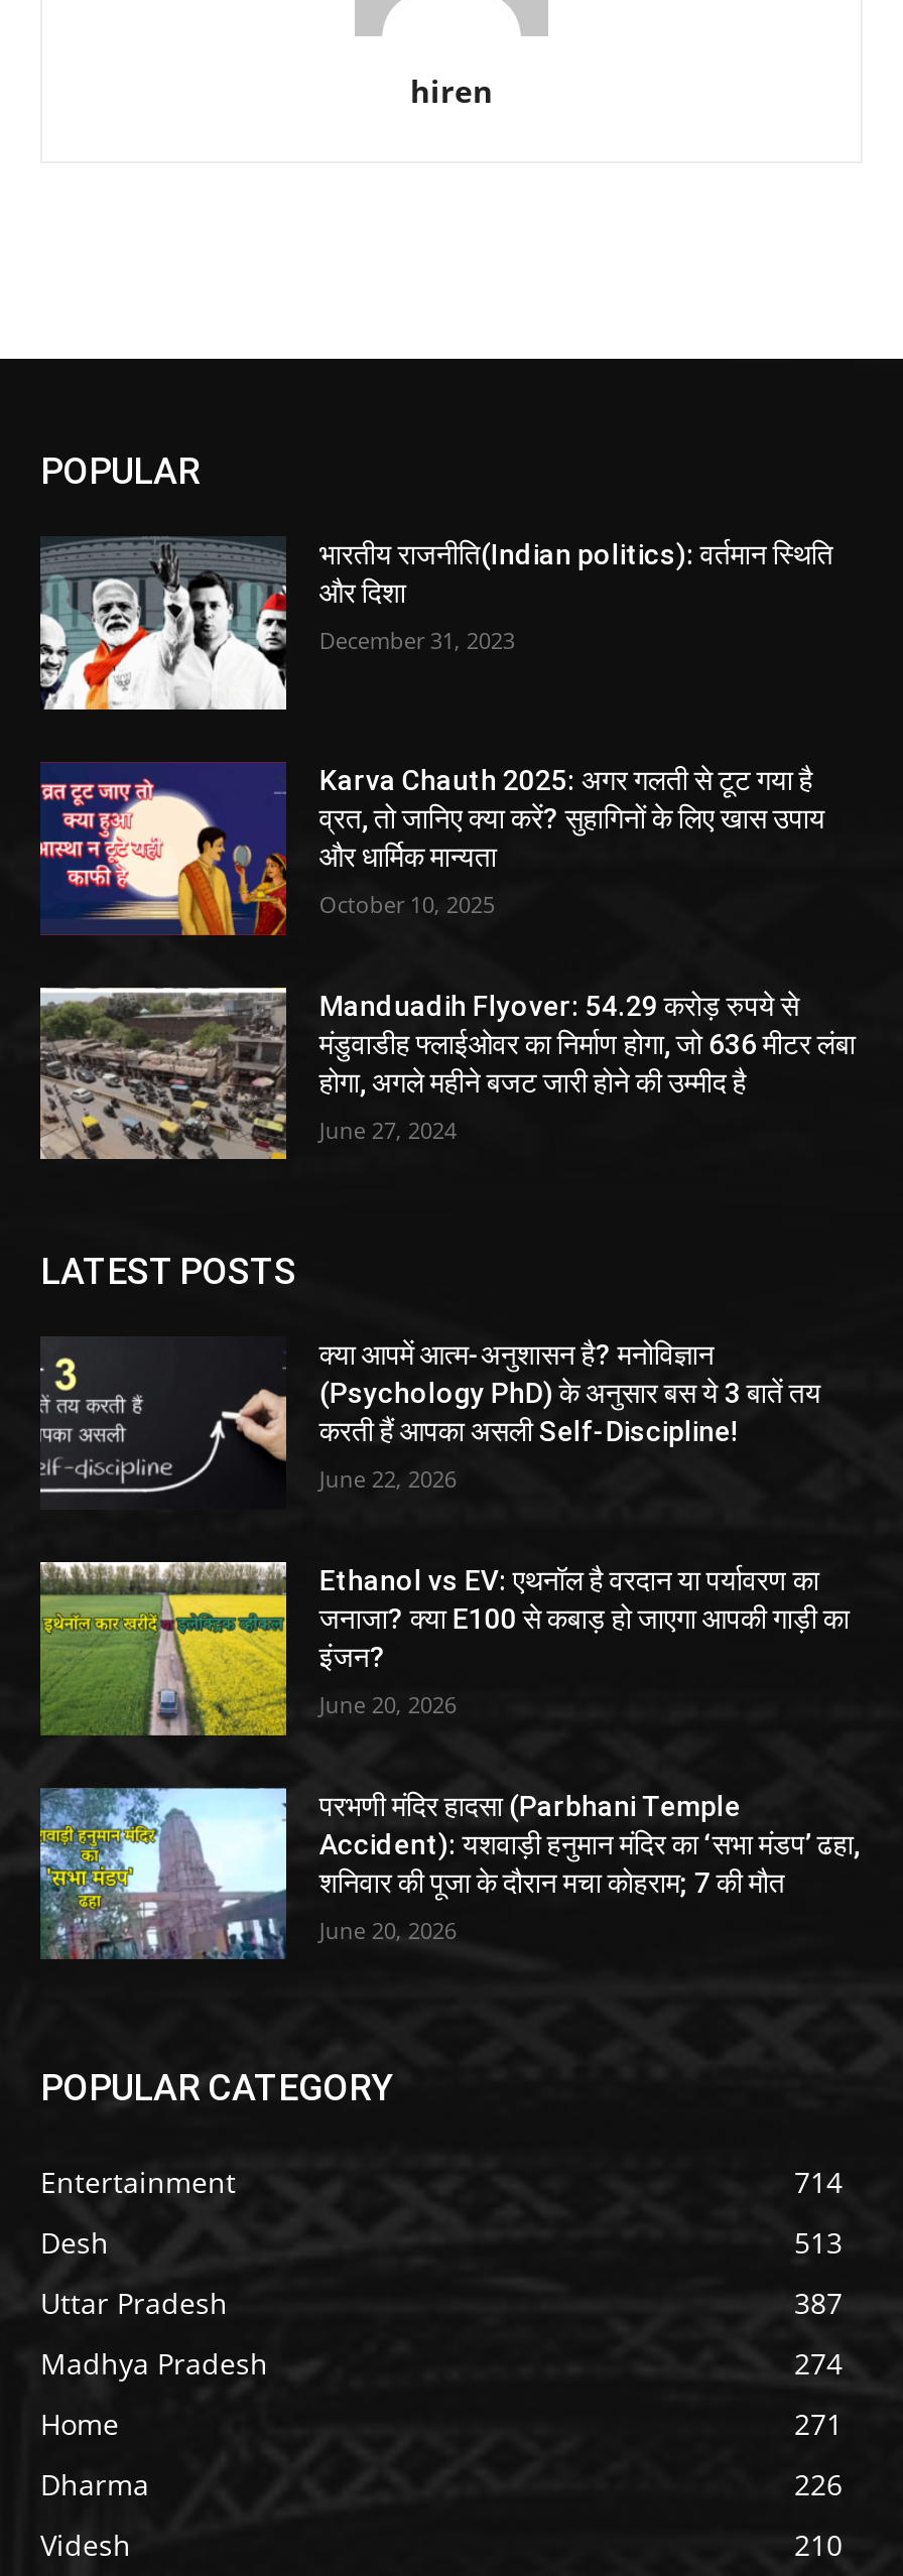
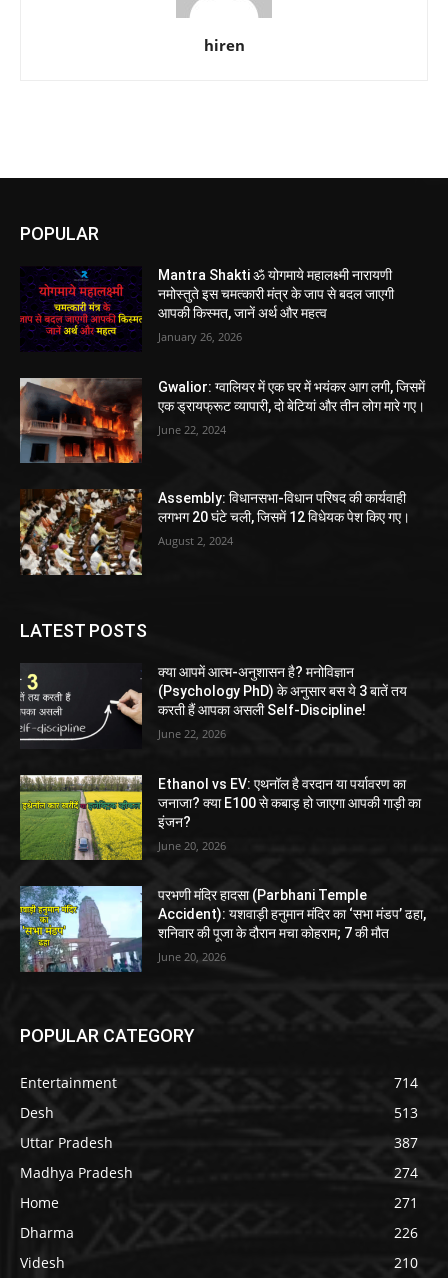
[38,536,833,712] [image] | भारतीय राजनीति(Indian politics): वर्तमान स्थिति | और दिशा -> [20,266,394,352] [image] | Mantra Shakti ॐ योगमाये महालक्ष्मी नारायणी | नमोस्तुते इस चमत्कारी मंत्र के जाप से बदल जाएगी | आपकी किस्मत, जानें अर्थ और महत्व
[319,625,515,655] December 31, 2023 -> [158,329,242,344] January 26, 2026
[40,762,825,935] [image] | Karva Chauth 2025: अगर गलती से टूट गया है | व्रत, तो जानिए क्या करें? सुहागिनों के लिए खास उपाय | और धार्मिक मान्यता -> [19,377,425,464] [image] | Gwalior: ग्वालियर में एक घर में भयंकर आग लगी, जिसमें | एक ड्रायफ्रूट व्यापारी, दो बेटियां और तीन लोग मारे गए।
[319,888,495,919] October 10, 2025 -> [158,422,226,437] June 22, 2024
[38,986,855,1161] [image] | Manduadih Flyover: 54.29 करोड़ रुपये से | मंडुवाडीह फ्लाईओवर का निर्माण होगा, जो 636 मीटर लंबा | होगा, अगले महीने बजट जारी होने की उम्मीद है -> [20,489,410,576] [image] | Assembly: विधानसभा-विधान परिषद की कार्यवाही | लगभग 20 घंटे चली, जिसमें 12 विधेयक पेश किए गए।
[319,1113,456,1144] June 27, 2024 -> [158,533,233,548] August 2, 2024

